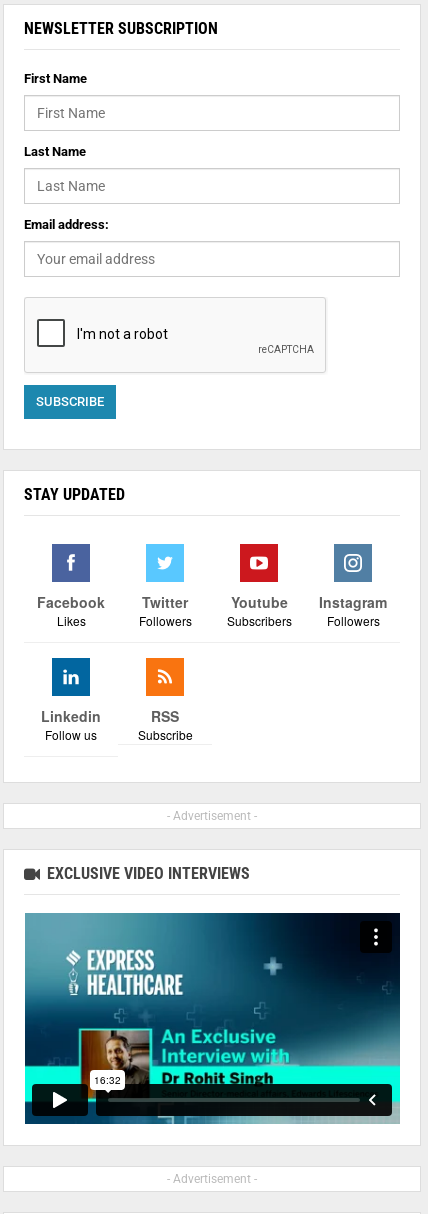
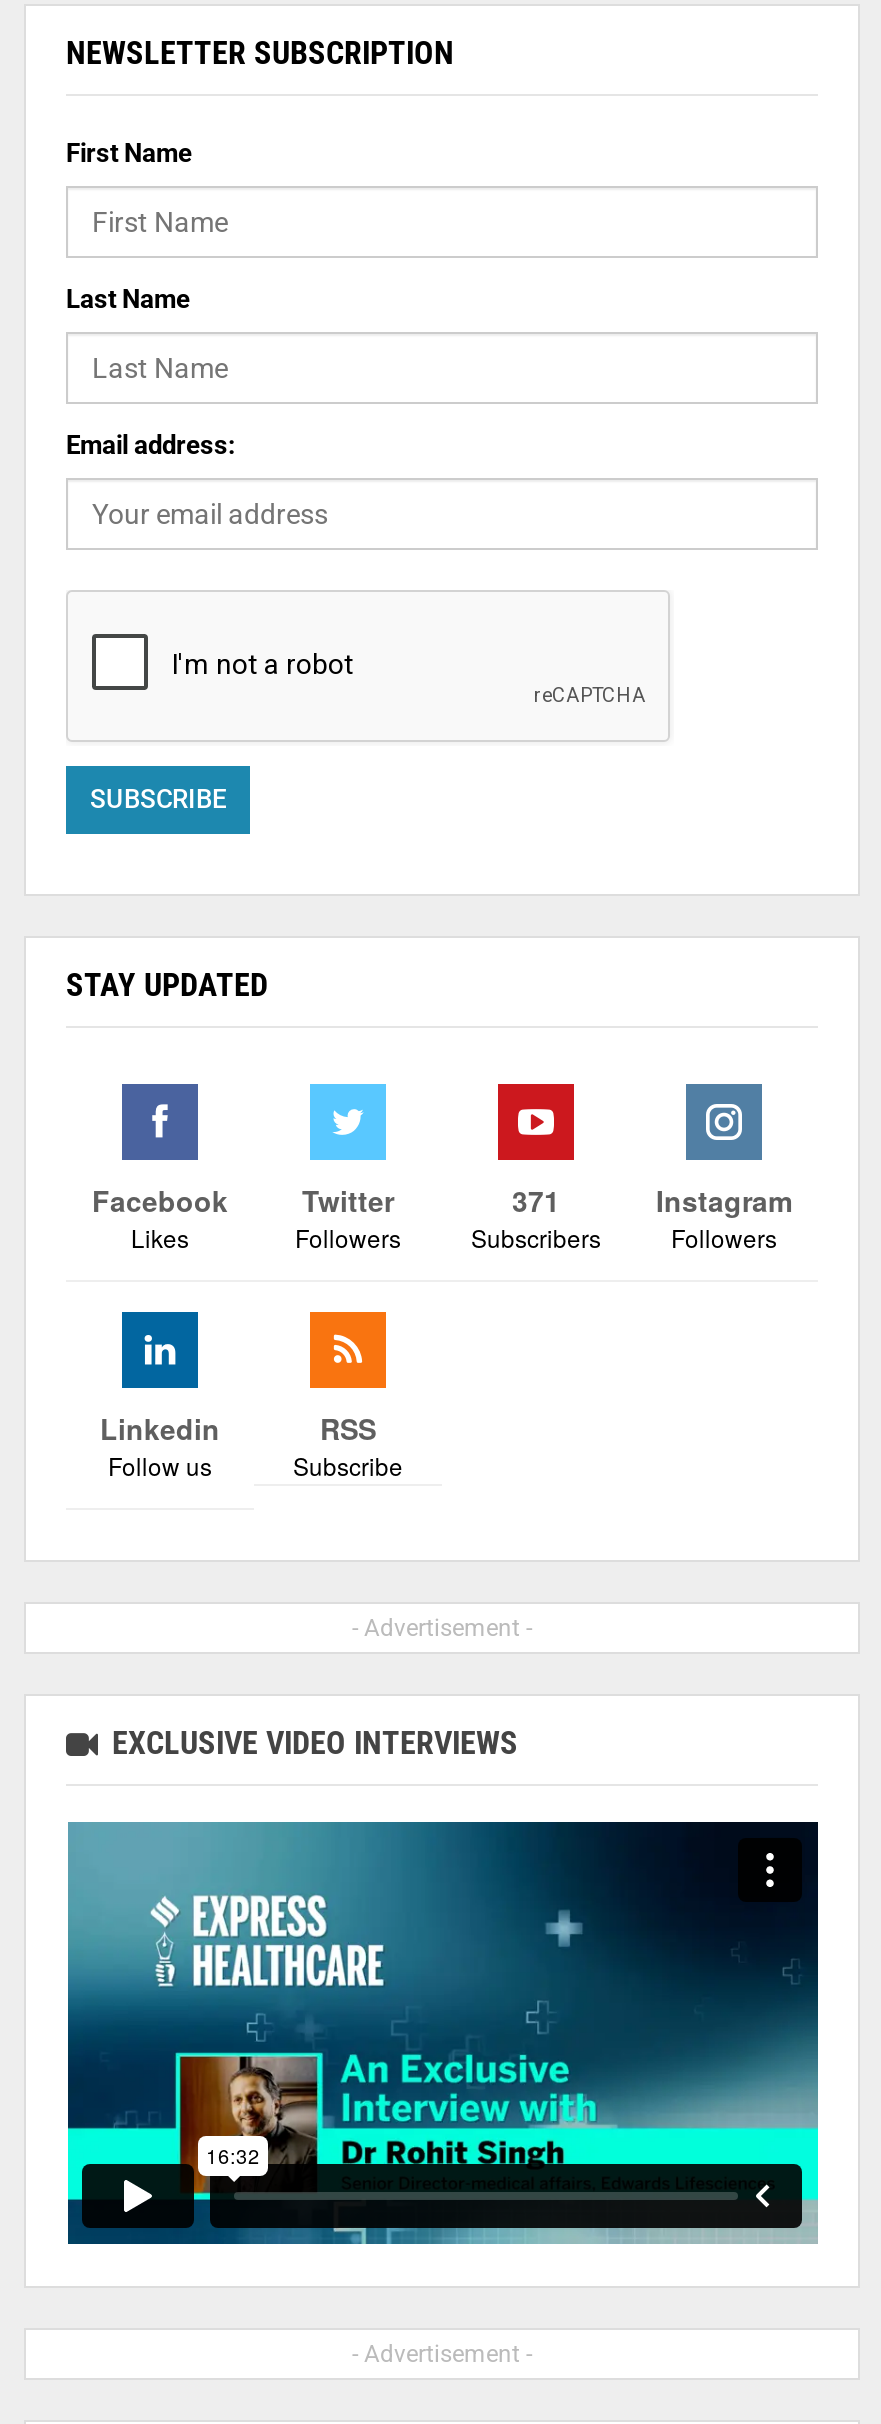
[230,592,287,612] Youtube -> [512,1181,560,1221] 371

